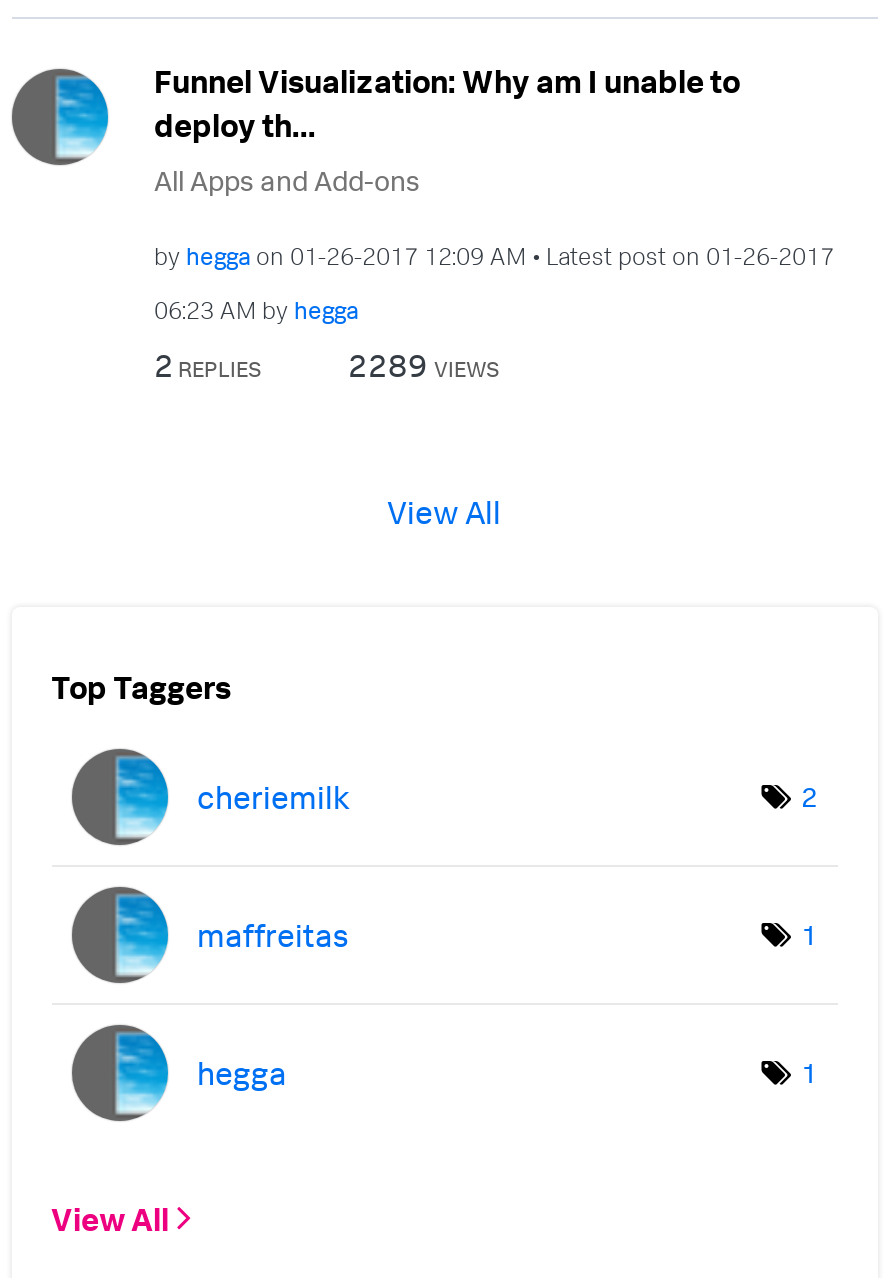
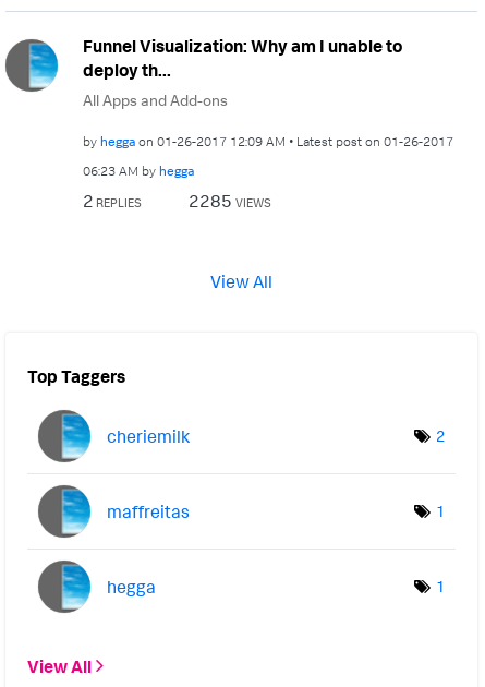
[348,345,500,385] 2289 VIEWS -> [189,190,271,212] 2285 VIEWS

